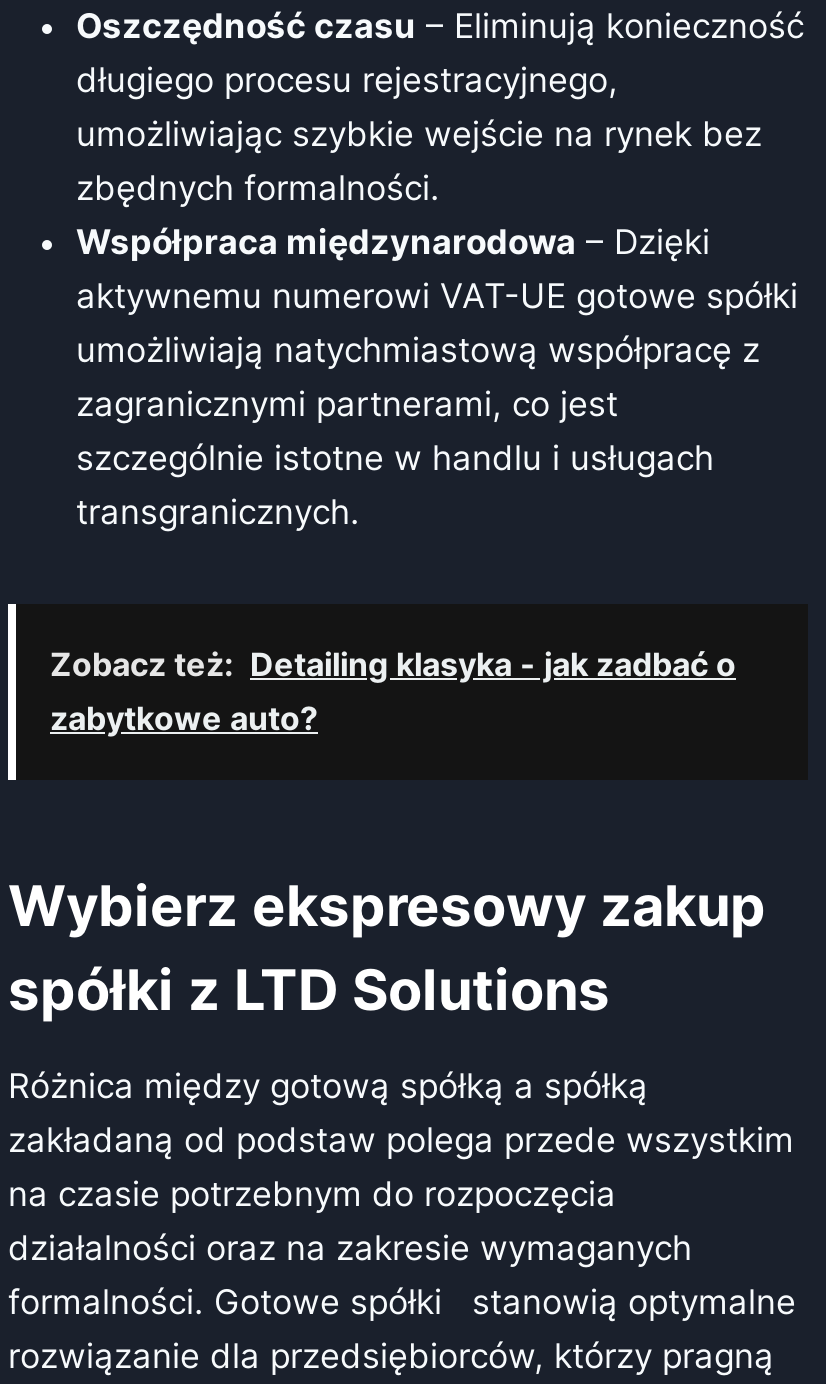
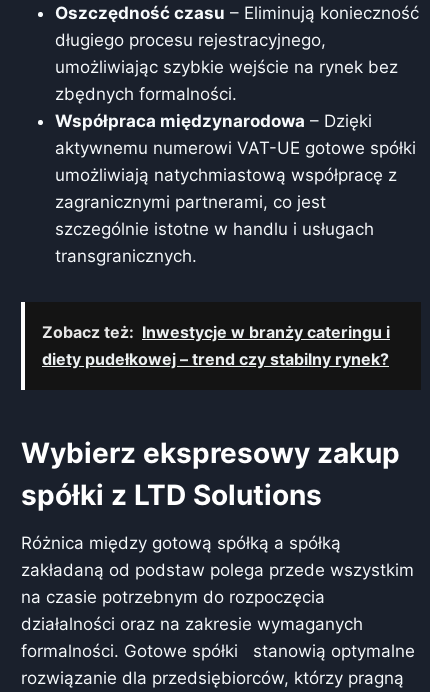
[50,644,736,738] Zobacz też: Detailing klasyka - jak zadbać o | zabytkowe auto? -> [42,322,390,369] Zobacz też: Inwestycje w branży cateringu i | diety pudełkowej – trend czy stabilny rynek?

